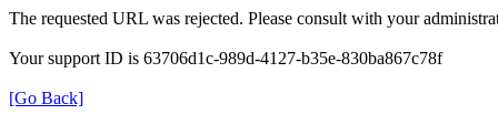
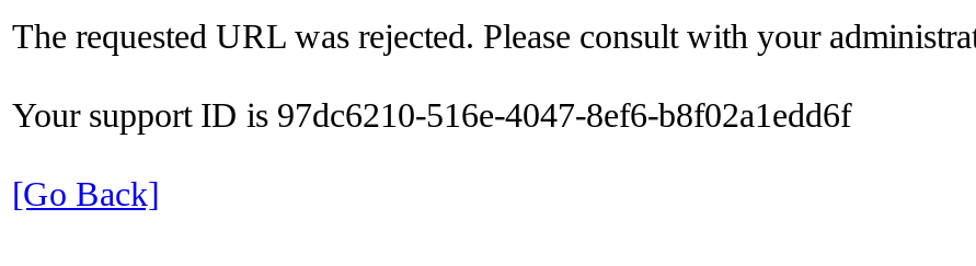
[9,49,442,67] Your support ID is 63706d1c-989d-4127-b35e-830ba867c78f -> [12,96,851,134] Your support ID is 97dc6210-516e-4047-8ef6-b8f02a1edd6f

